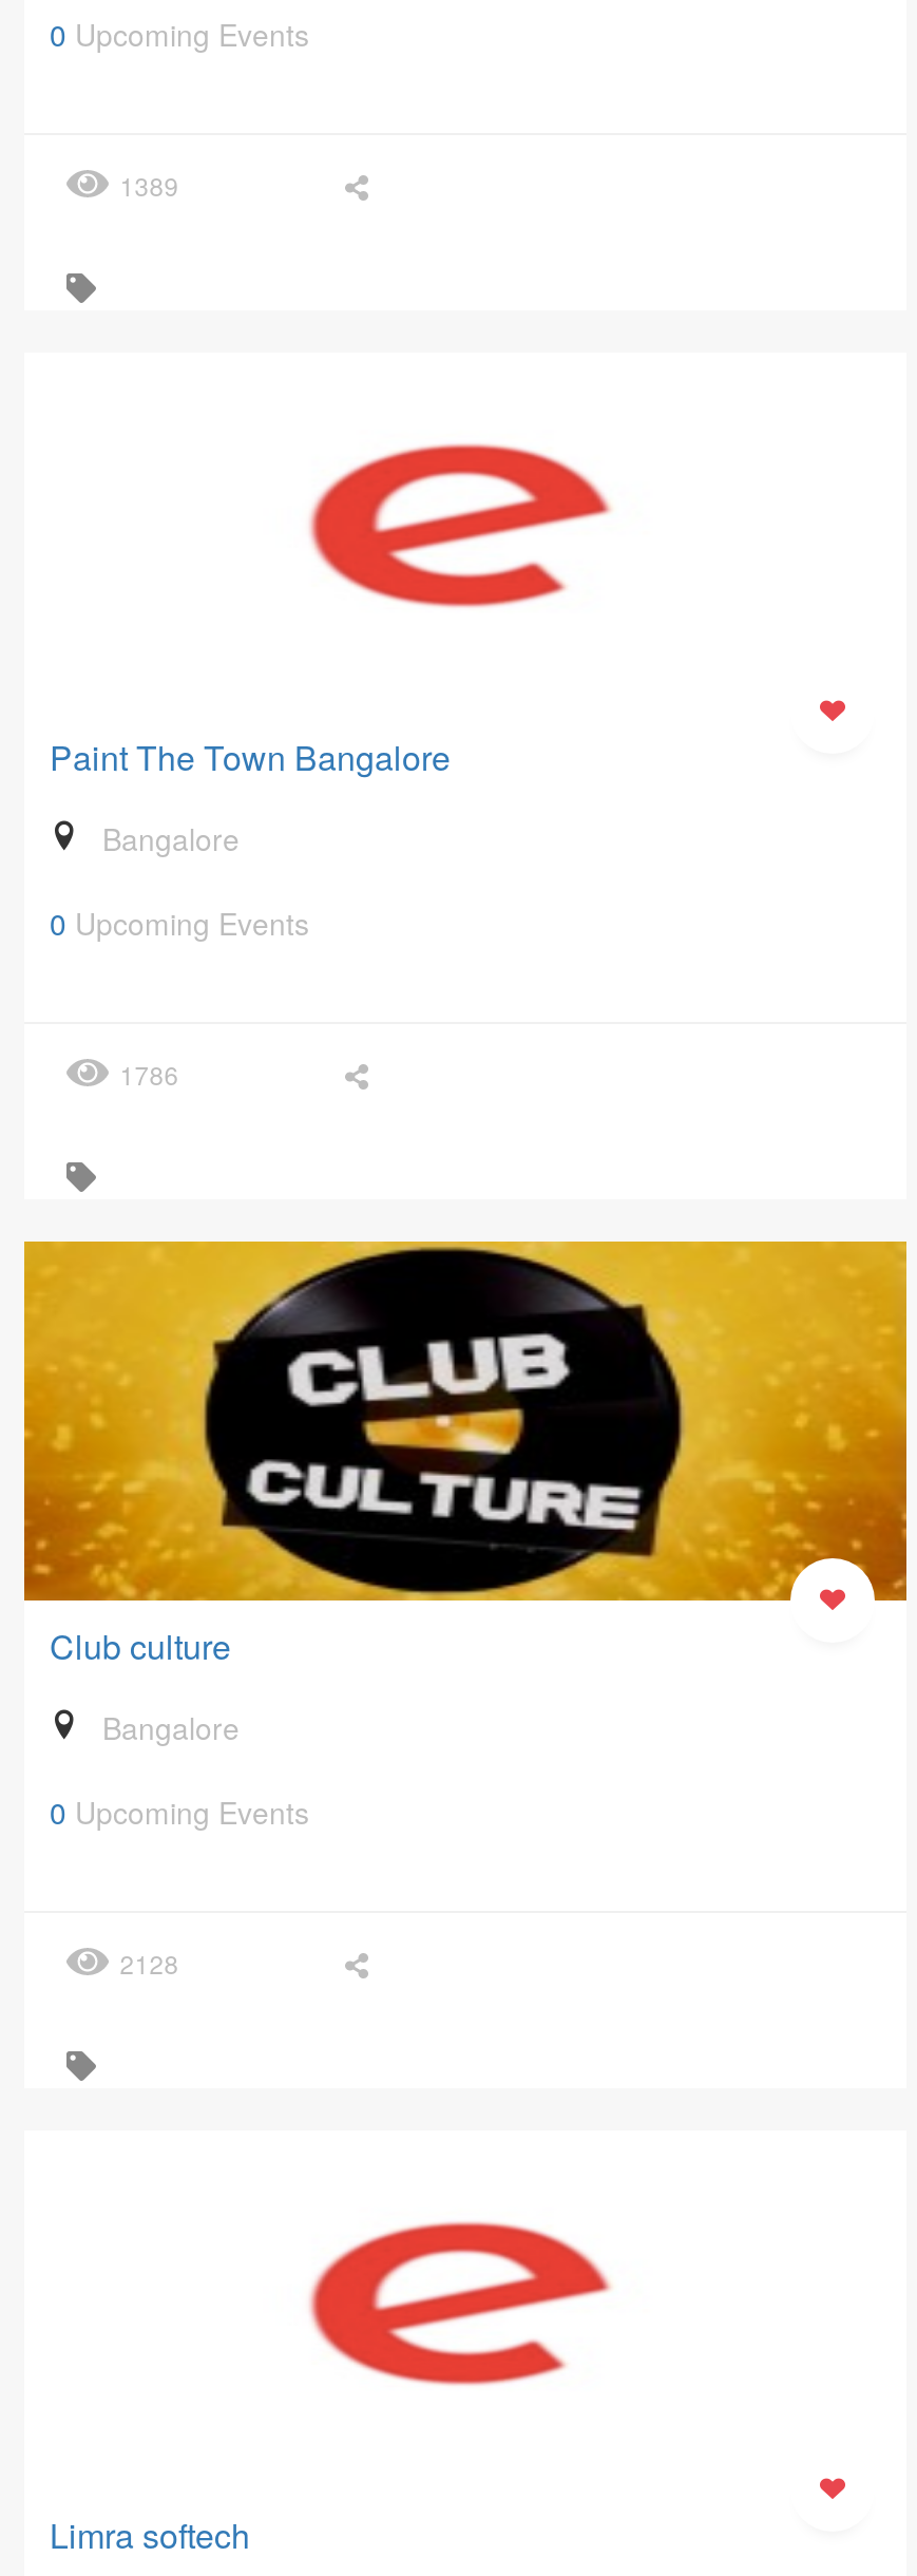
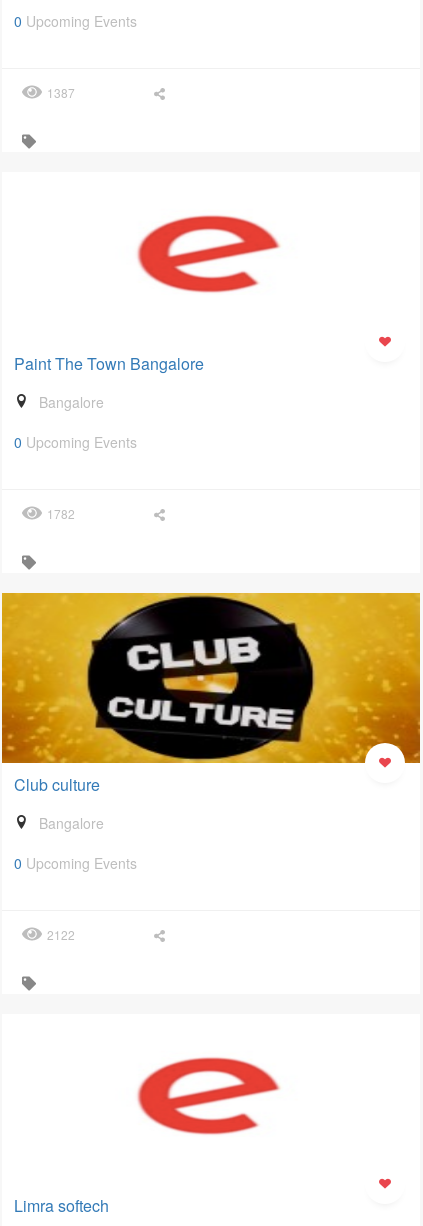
[120,167,179,203] 1389 -> [47,84,75,101] 1387
[120,1056,179,1092] 1786 -> [47,505,75,522] 1782
[120,1945,179,1981] 2128 -> [47,926,75,943] 2122

